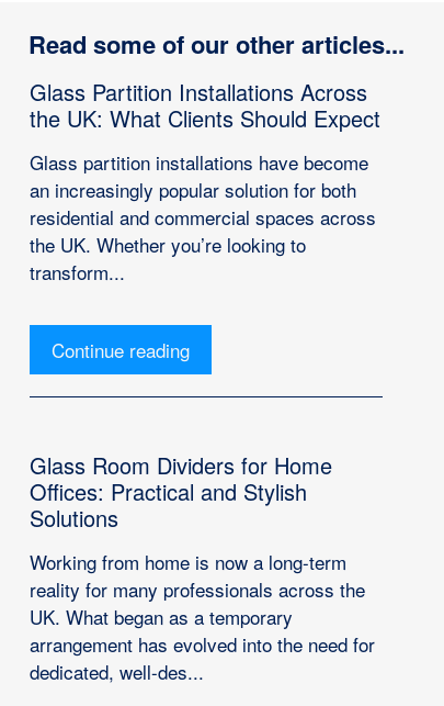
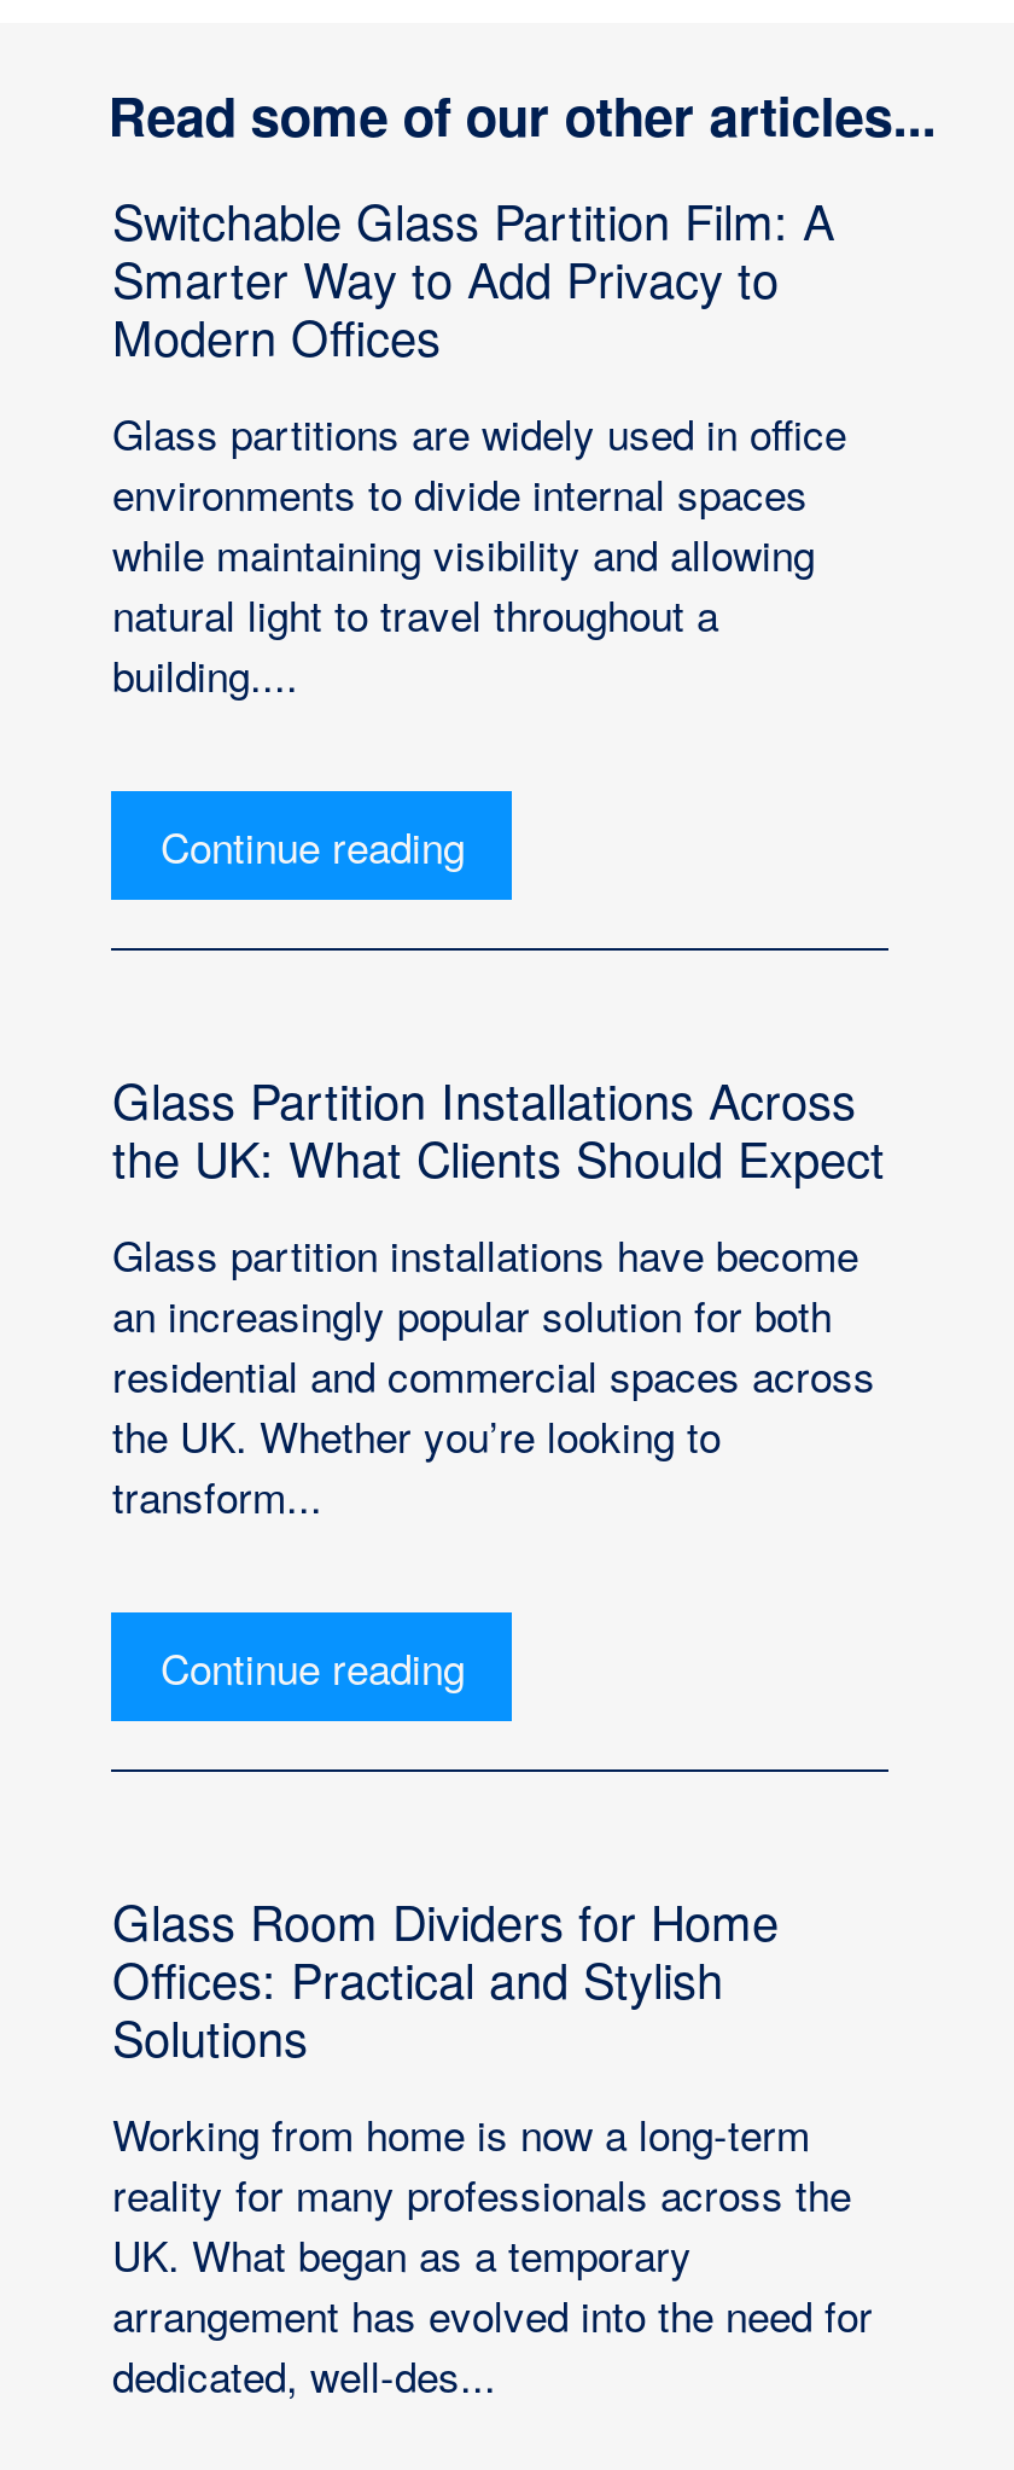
none -> [112,186,846,876] Switchable Glass Partition Film: A | Smarter Way to Add Privacy to | Modern Offices | Glass partitions are widely used in office | environments to divide internal spaces | while maintaining visibility and allowing | natural light to travel throughout a | building.... | Continue reading

